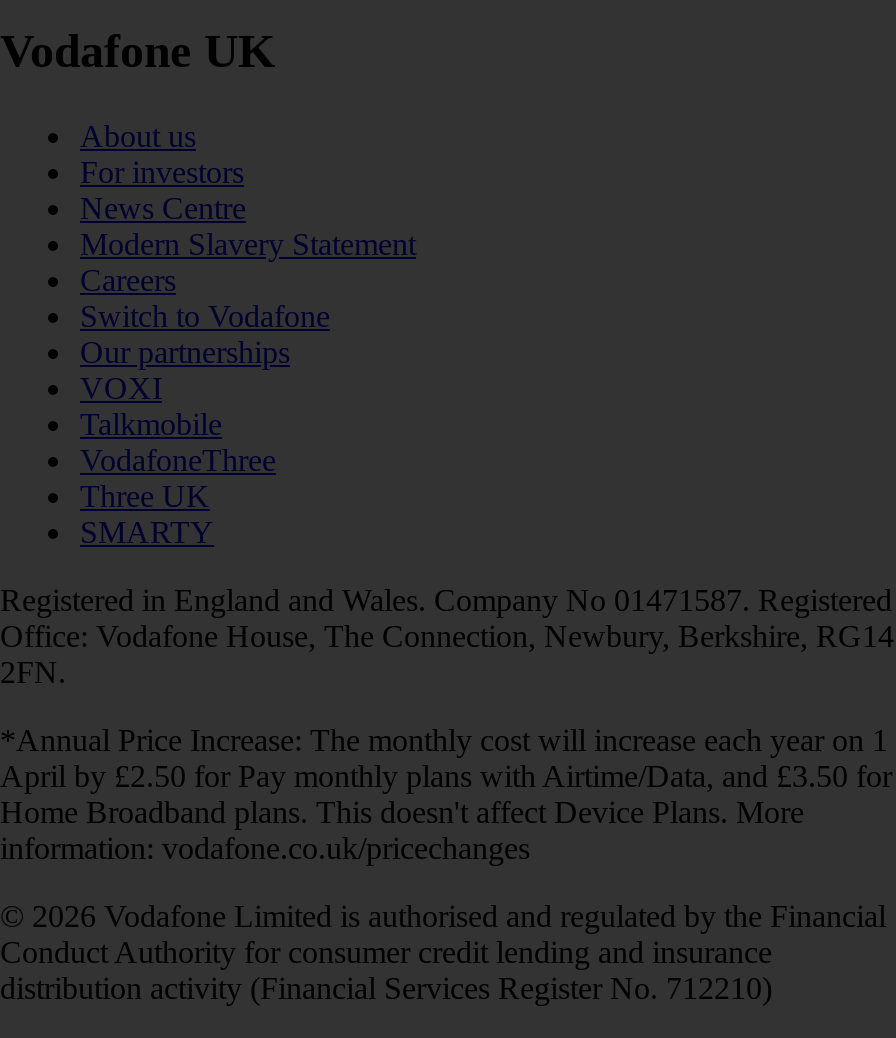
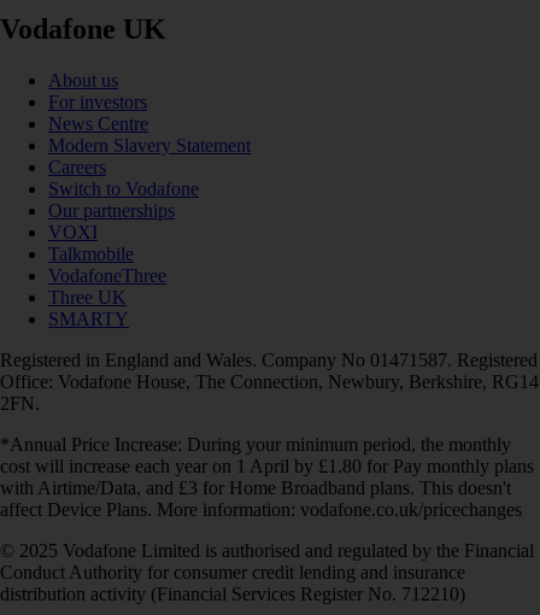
[0,722,892,864] *Annual Price Increase: The monthly cost will increase each year on 1 | April by £2.50 for Pay monthly plans with Airtime/Data, and £3.50 for | Home Broadband plans. This doesn't affect Device Plans. More | information: vodafone.co.uk/pricechanges -> [0,434,534,519] *Annual Price Increase: During your minimum period, the monthly | cost will increase each year on 1 April by £1.80 for Pay monthly plans | with Airtime/Data, and £3 for Home Broadband plans. This doesn't | affect Device Plans. More information: vodafone.co.uk/pricechanges
[0,898,886,932] © 2026 Vodafone Limited is authorised and regulated by the Financial -> [0,540,534,560] © 2025 Vodafone Limited is authorised and regulated by the Financial

